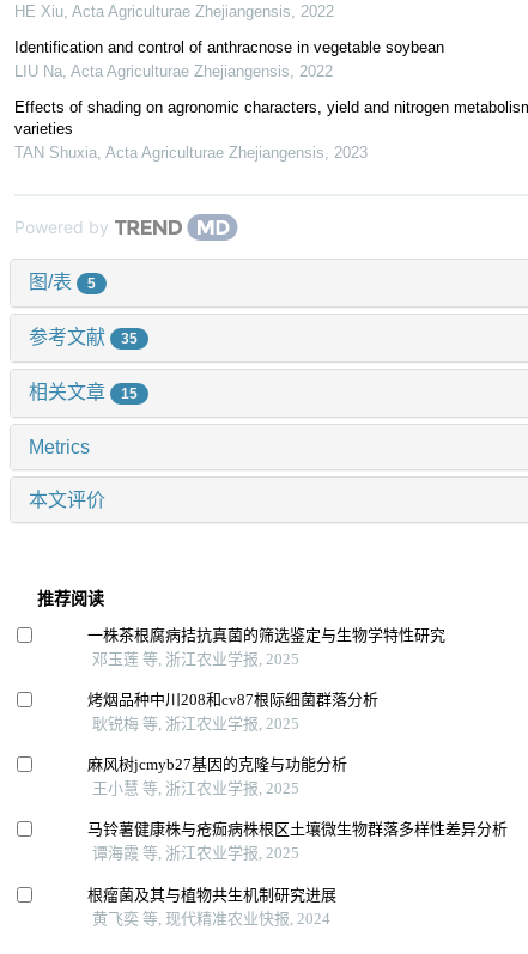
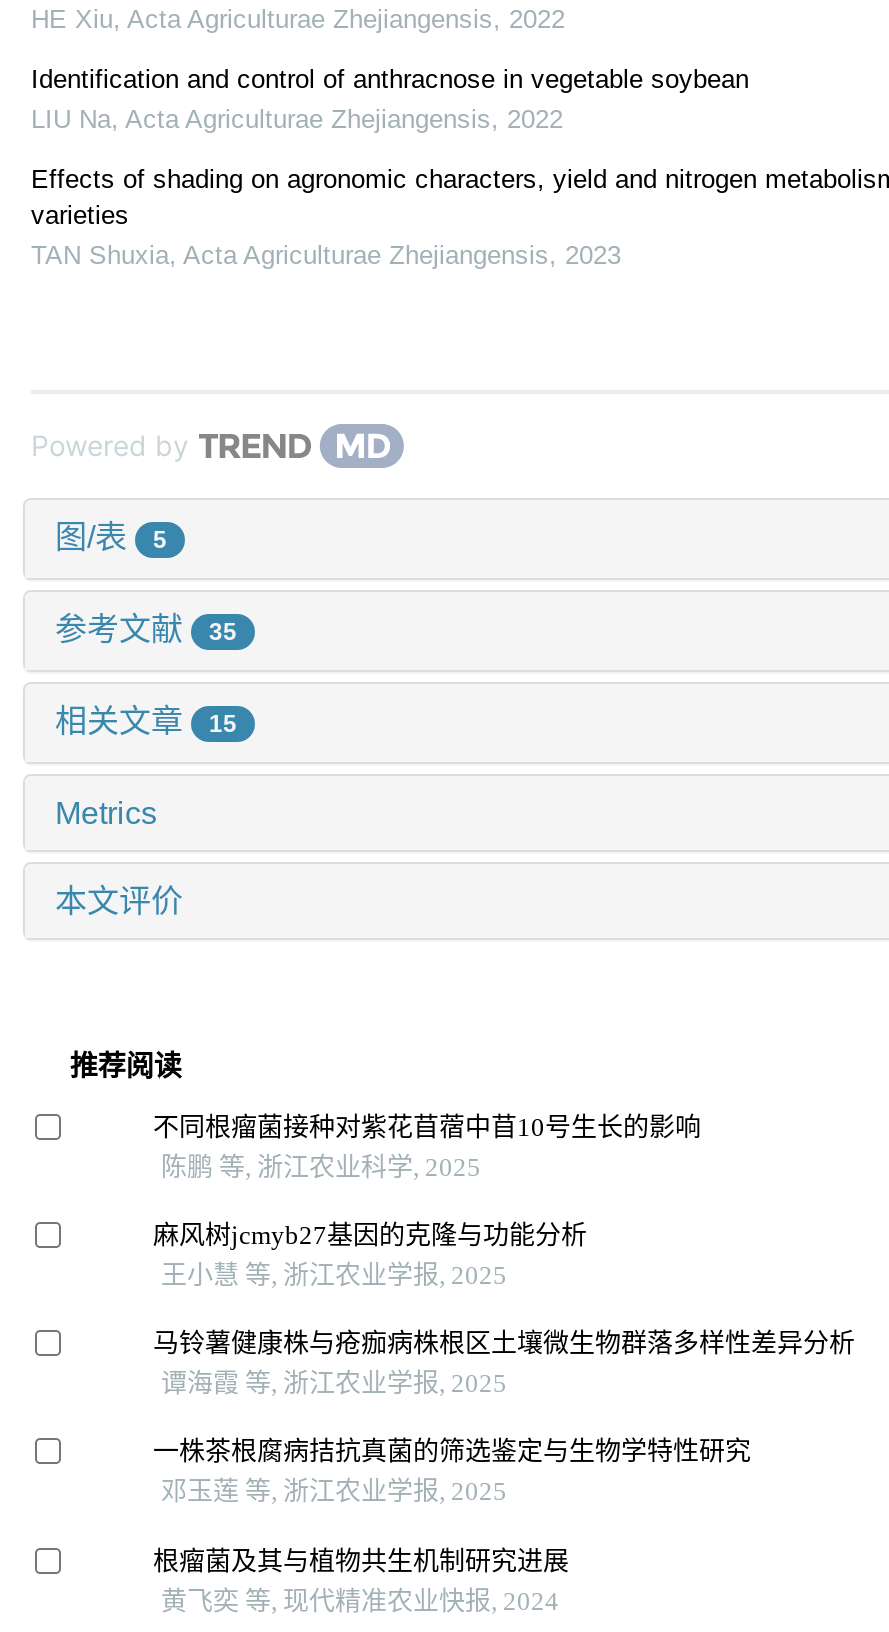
moved [87,626,445,667] -> [153,1437,751,1507]: 一株茶根腐病拮抗真菌的筛选鉴定与生物学特性研究 | 邓玉莲 等, 浙江农业学报, 2025
[87,690,378,732] 烤烟品种中川208和cv87根际细菌群落分析 | 耿锐梅 等, 浙江农业学报, 2025 -> [153,1111,701,1181] 不同根瘤菌接种对紫花苜蓿中苜10号生长的影响 | 陈鹏 等, 浙江农业科学, 2025
moved [87,755,508,862] -> [153,1220,855,1398]: 麻风树jcmyb27基因的克隆与功能分析 | 王小慧 等, 浙江农业学报, 2025 | 马铃薯健康株与疮痂病株根区土壤微生物群落多样性差异分析 | 谭海霞 等, 浙江农业学报, 2025

